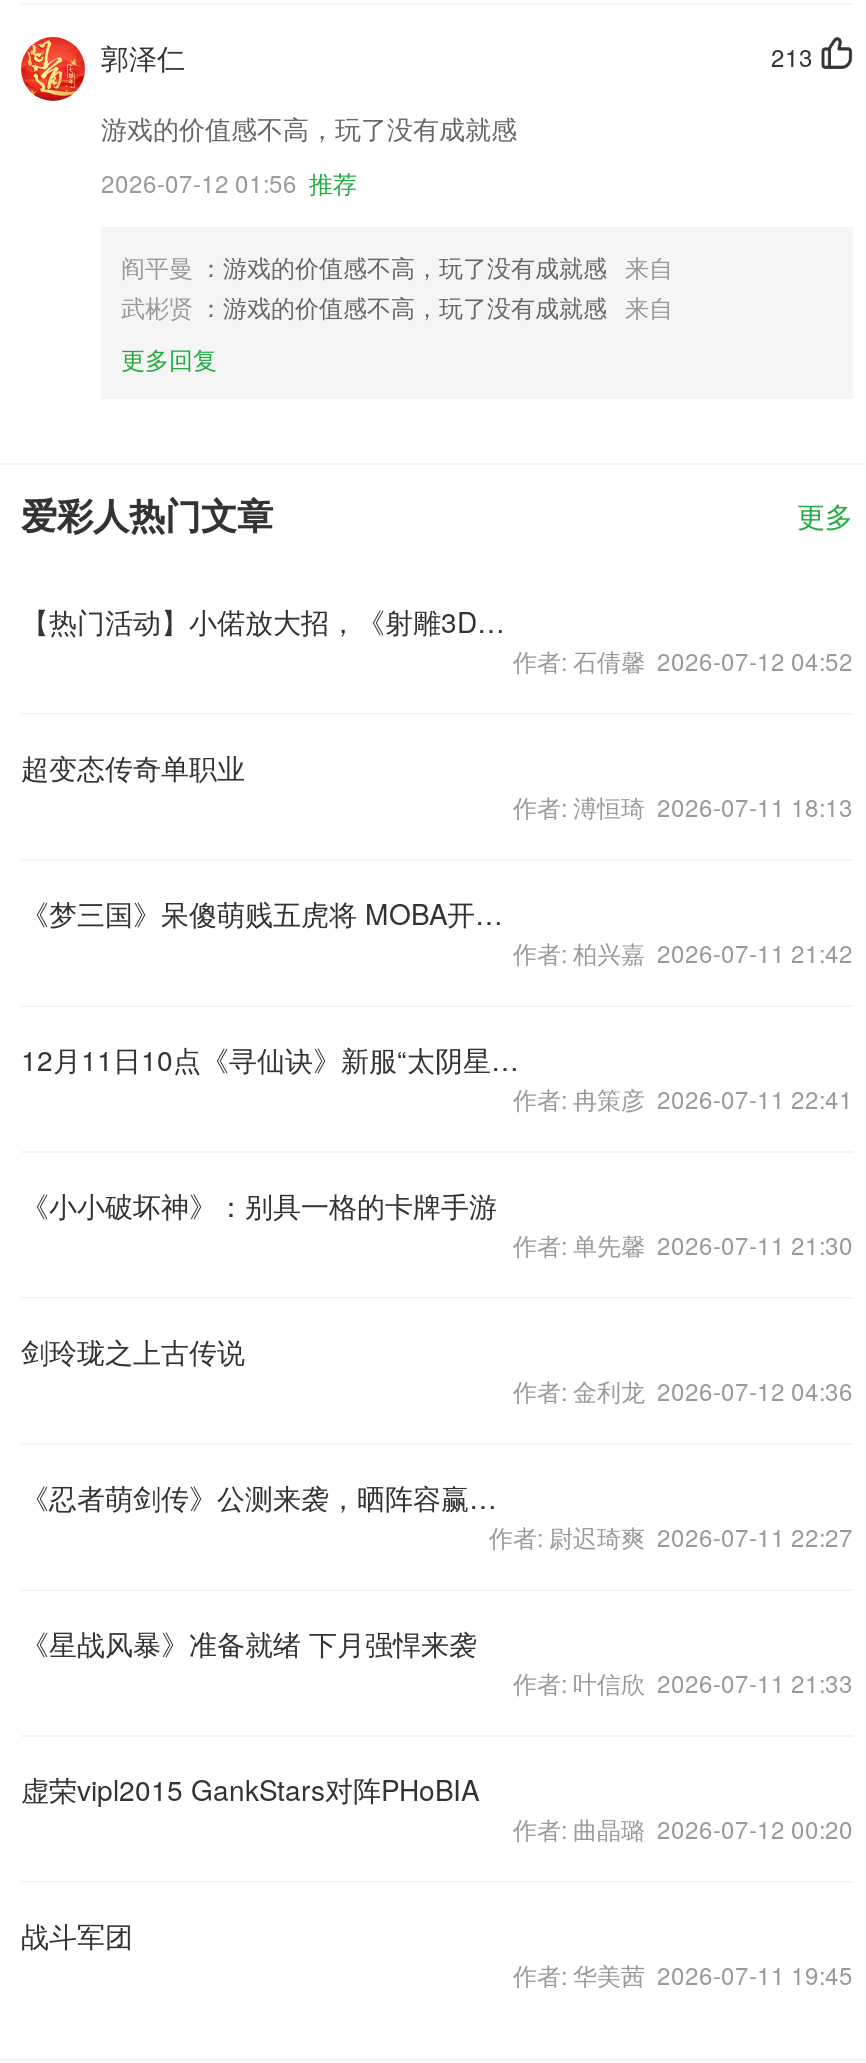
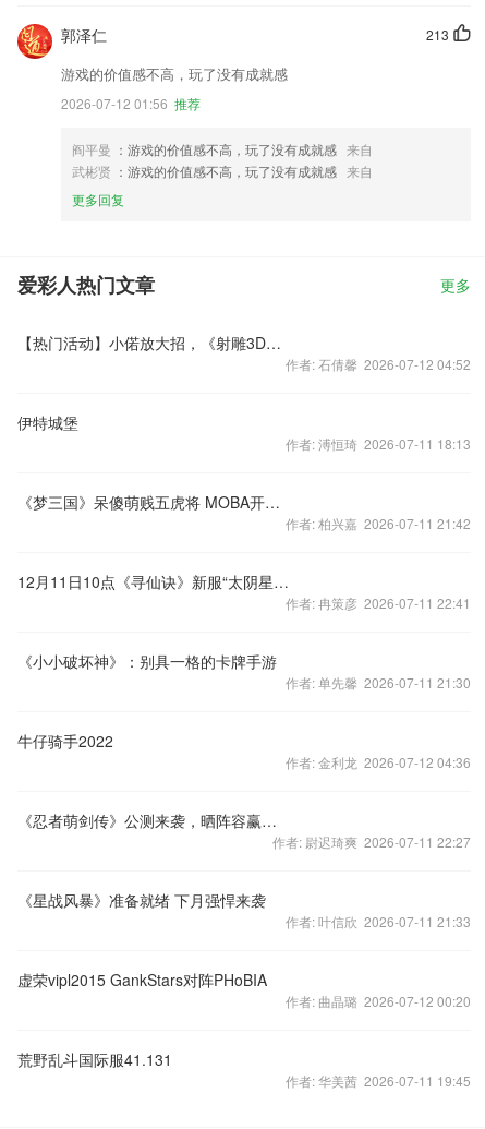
[21,747,245,787] 超变态传奇单职业 -> [17,411,78,433] 伊特城堡
[21,1331,245,1371] 剑玲珑之上古传说 -> [17,730,113,752] 牛仔骑手2022
[21,1915,133,1955] 战斗军团 -> [17,1048,172,1070] 荒野乱斗国际服41.131

